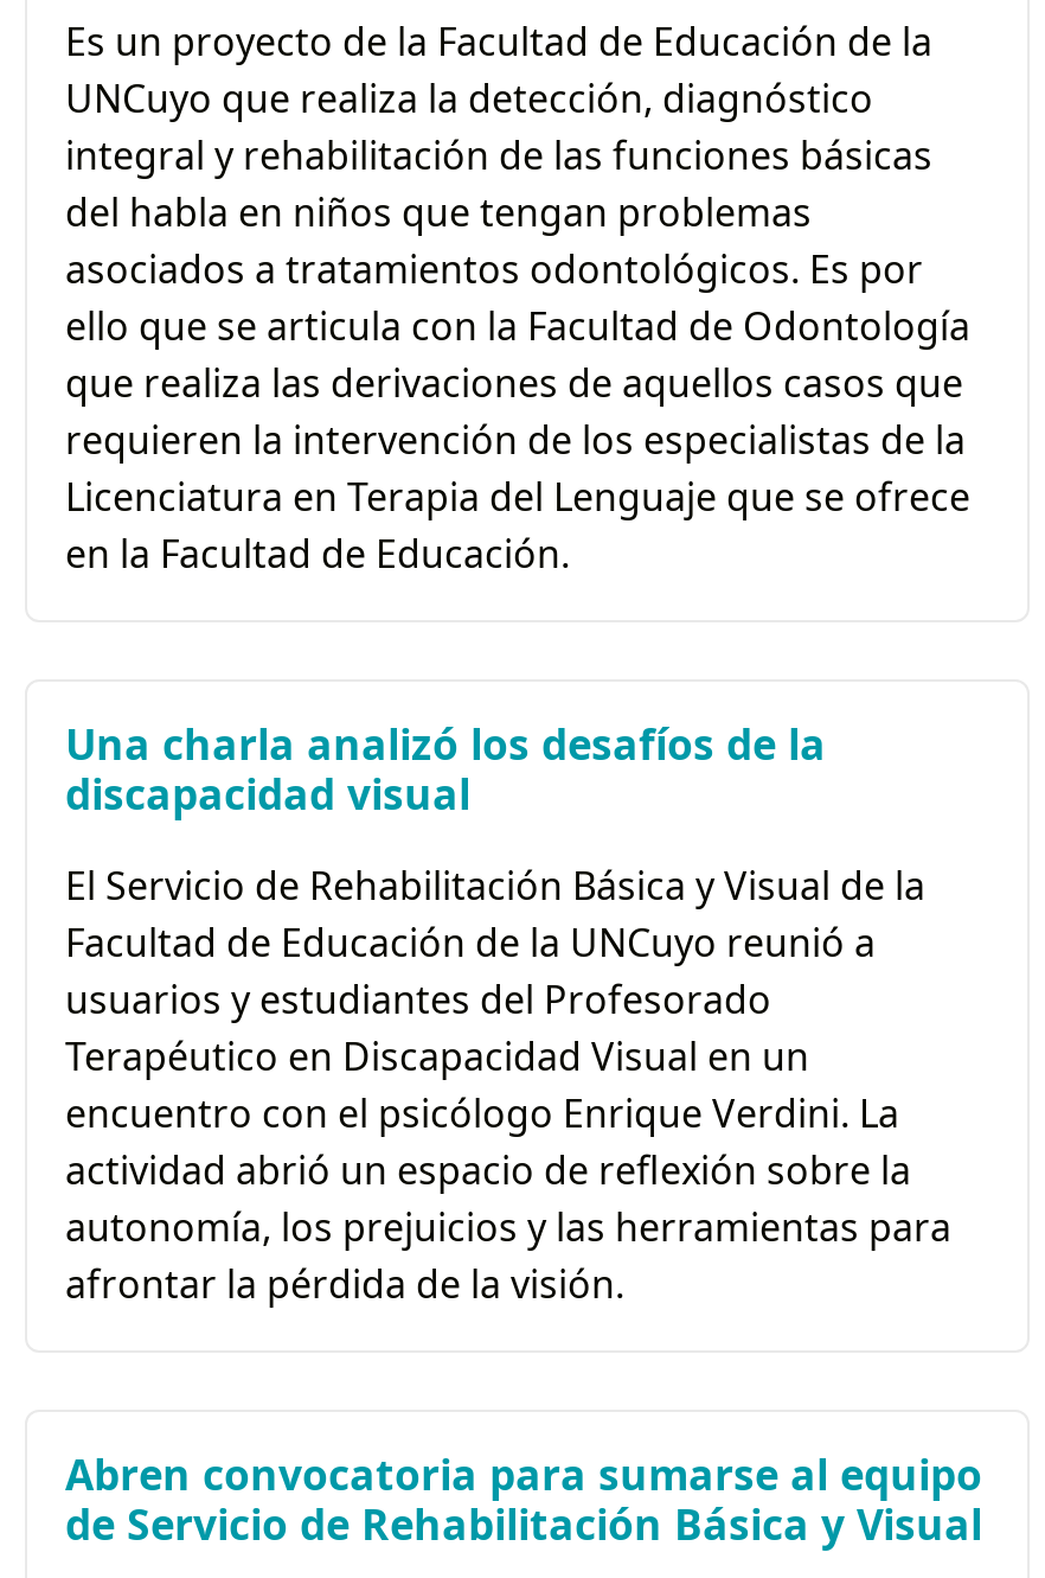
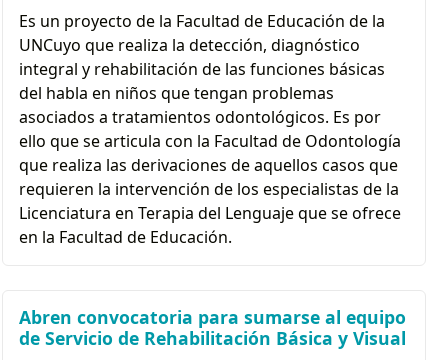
[65,715,951,1310] Una charla analizó los desafíos de la | discapacidad visual | El Servicio de Rehabilitación Básica y Visual de la | Facultad de Educación de la UNCuyo reunió a | usuarios y estudiantes del Profesorado | Terapéutico en Discapacidad Visual en un | encuentro con el psicólogo Enrique Verdini. La | actividad abrió un espacio de reflexión sobre la | autonomía, los prejuicios y las herramientas para | afrontar la pérdida de la visión. -> none

